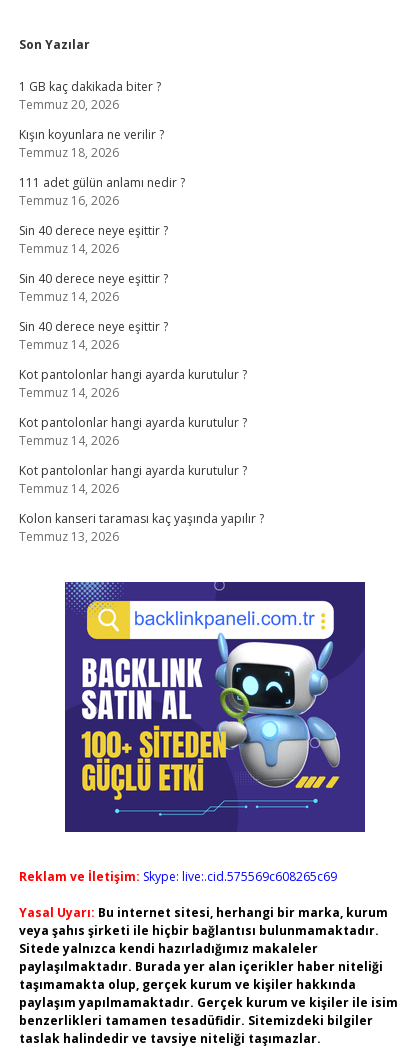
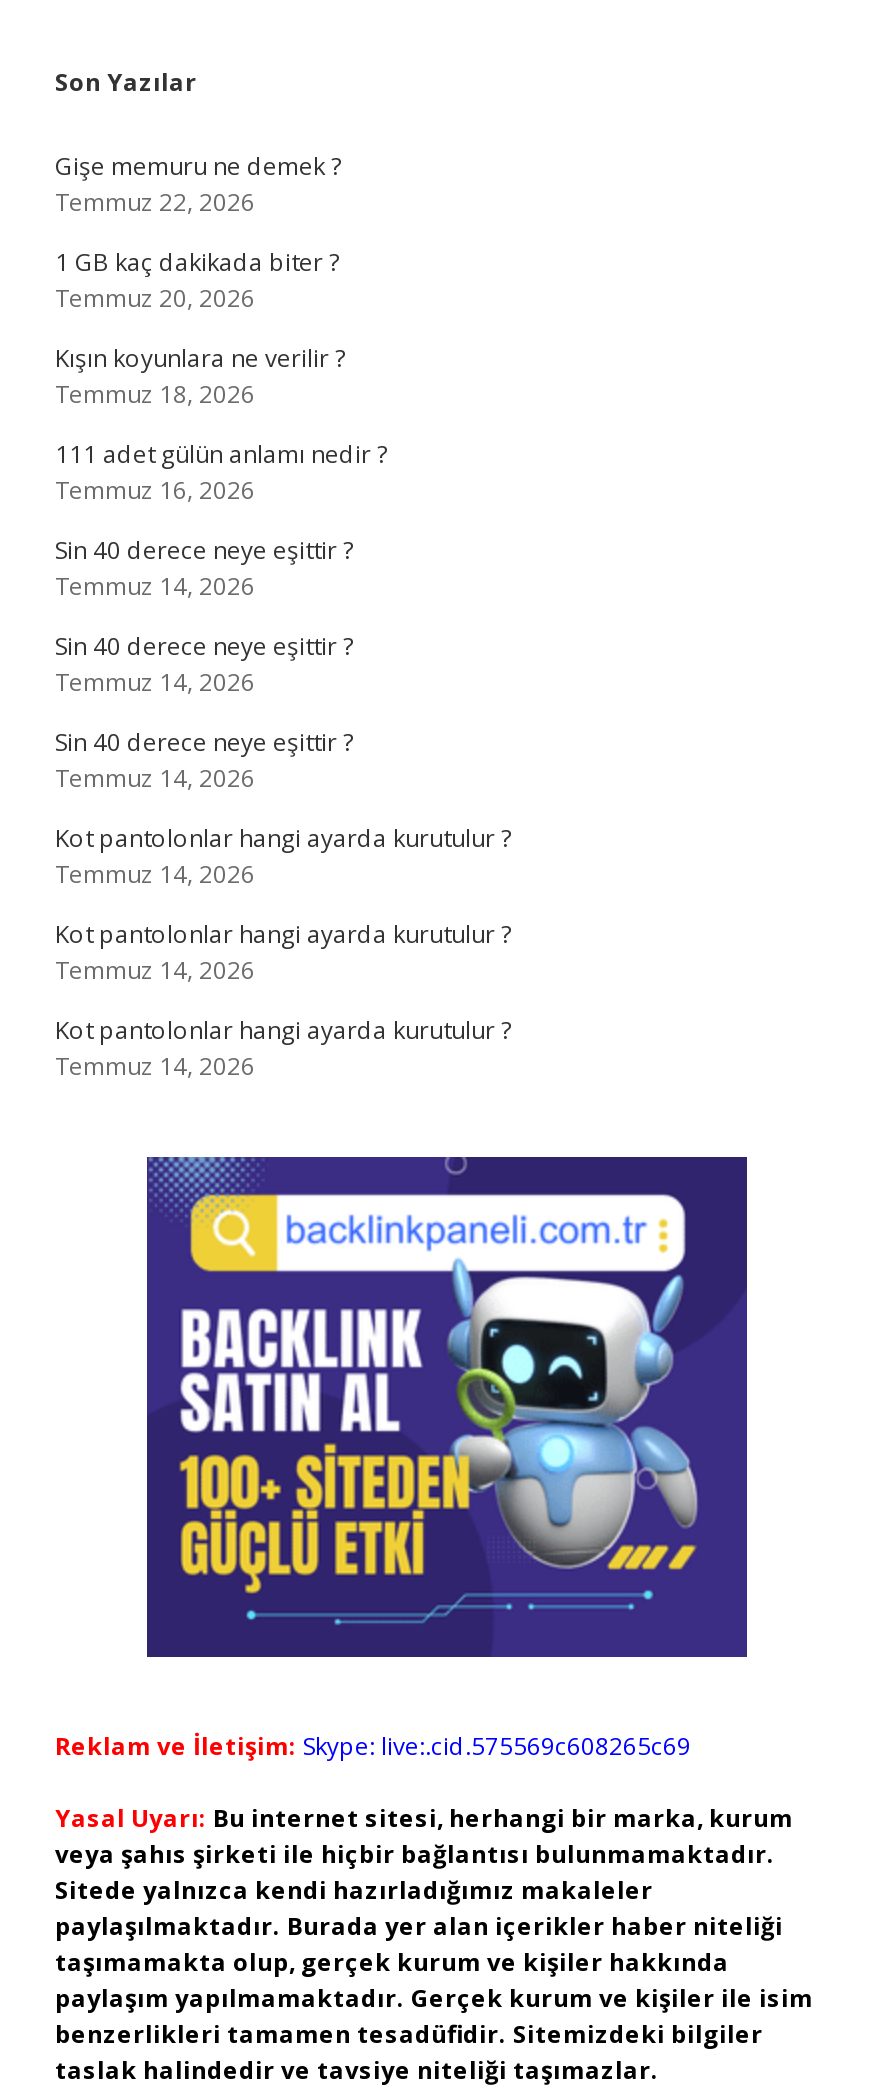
none -> [55,149,341,219] Gişe memuru ne demek ? | Temmuz 22, 2026
moved [19,78,247,497] -> [55,245,511,1083]: 1 GB kaç dakikada biter ? | Temmuz 20, 2026 | Kışın koyunlara ne verilir ? | ... | Kot pantolonlar hangi ayarda kurutulur ? | Temmuz 14, 2026
[19,510,264,545] Kolon kanseri taraması kaç yaşında yapılır ? | Temmuz 13, 2026 -> none

